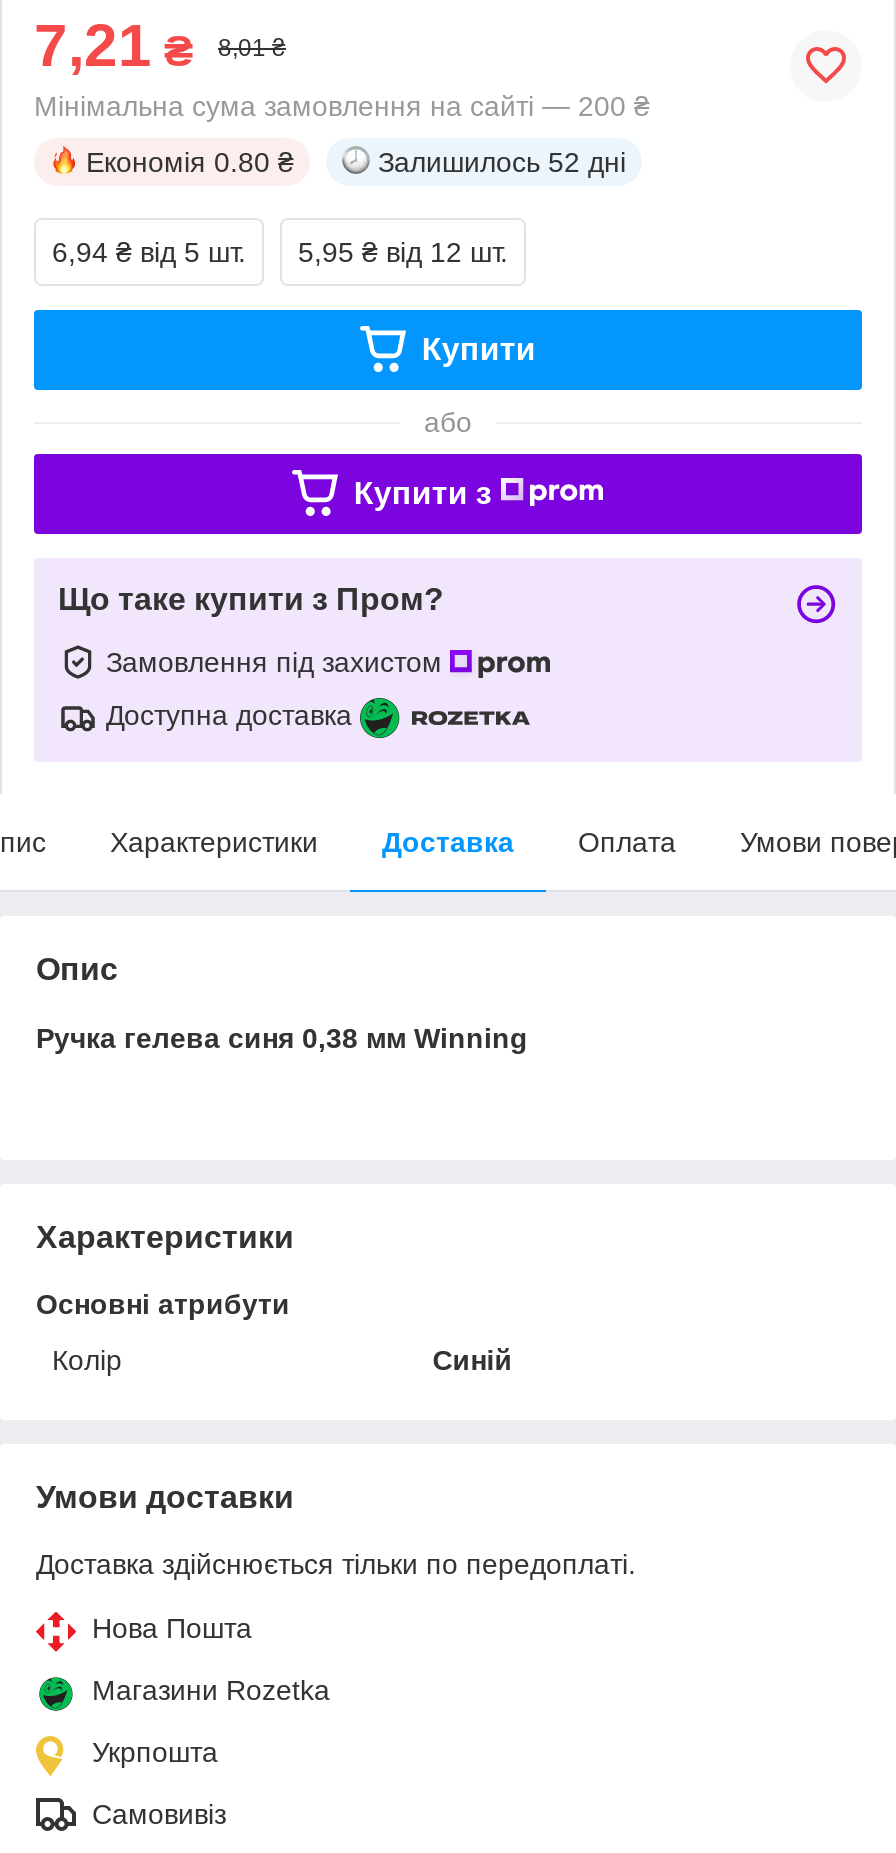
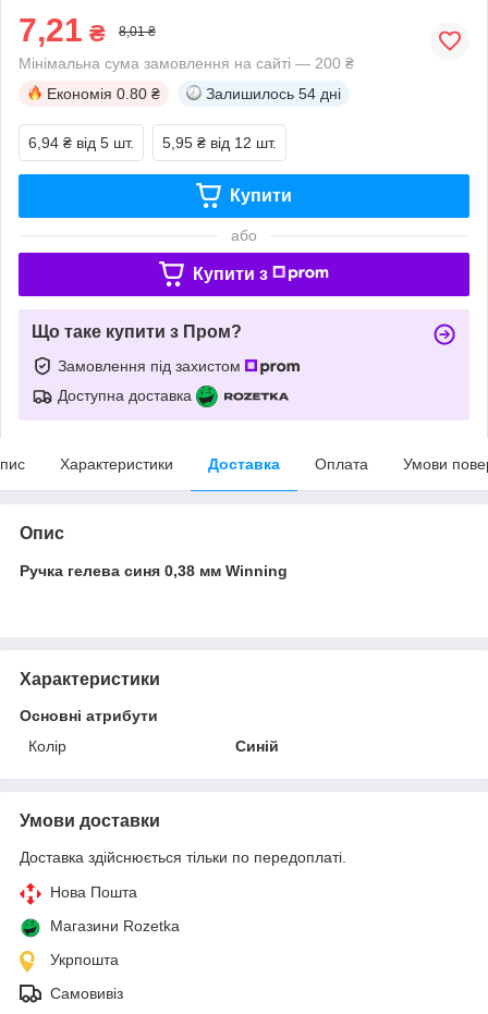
[378,146,626,178] Залишилось 52 дні -> [206,85,341,102] Залишилось 54 дні

